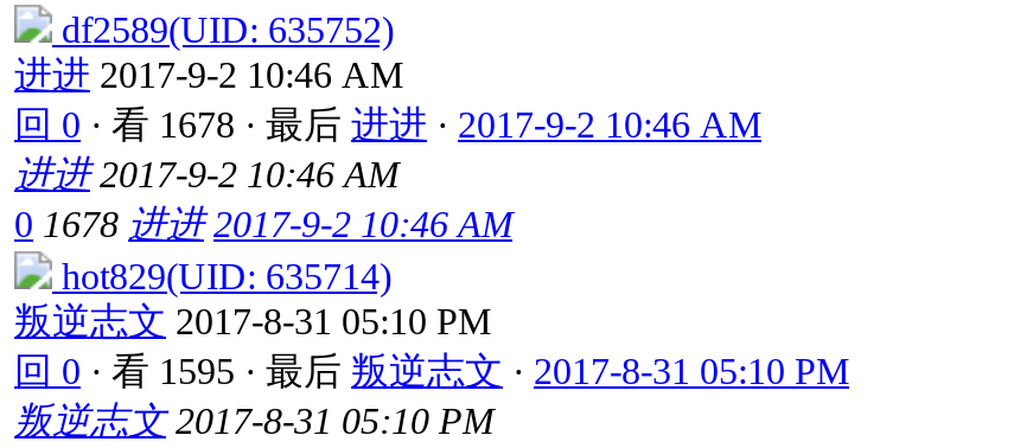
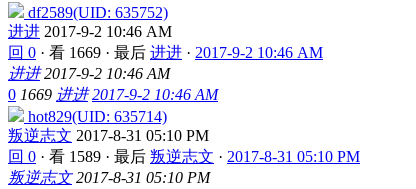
[14,104,761,144] 回 0 · 看 1678 · 最后进进· 2017-9-2 10:46 AM -> [8,44,323,61] 回 0 · 看 1669 · 最后进进· 2017-9-2 10:46 AM
[14,204,512,244] 0 1678 进进 2017-9-2 10:46 AM -> [8,86,218,103] 0 1669 进进 2017-9-2 10:46 AM
[14,351,849,391] 回 0 · 看 1595 · 最后叛逆志文· 2017-8-31 05:10 PM -> [8,148,360,165] 回 0 · 看 1589 · 最后叛逆志文· 2017-8-31 05:10 PM

